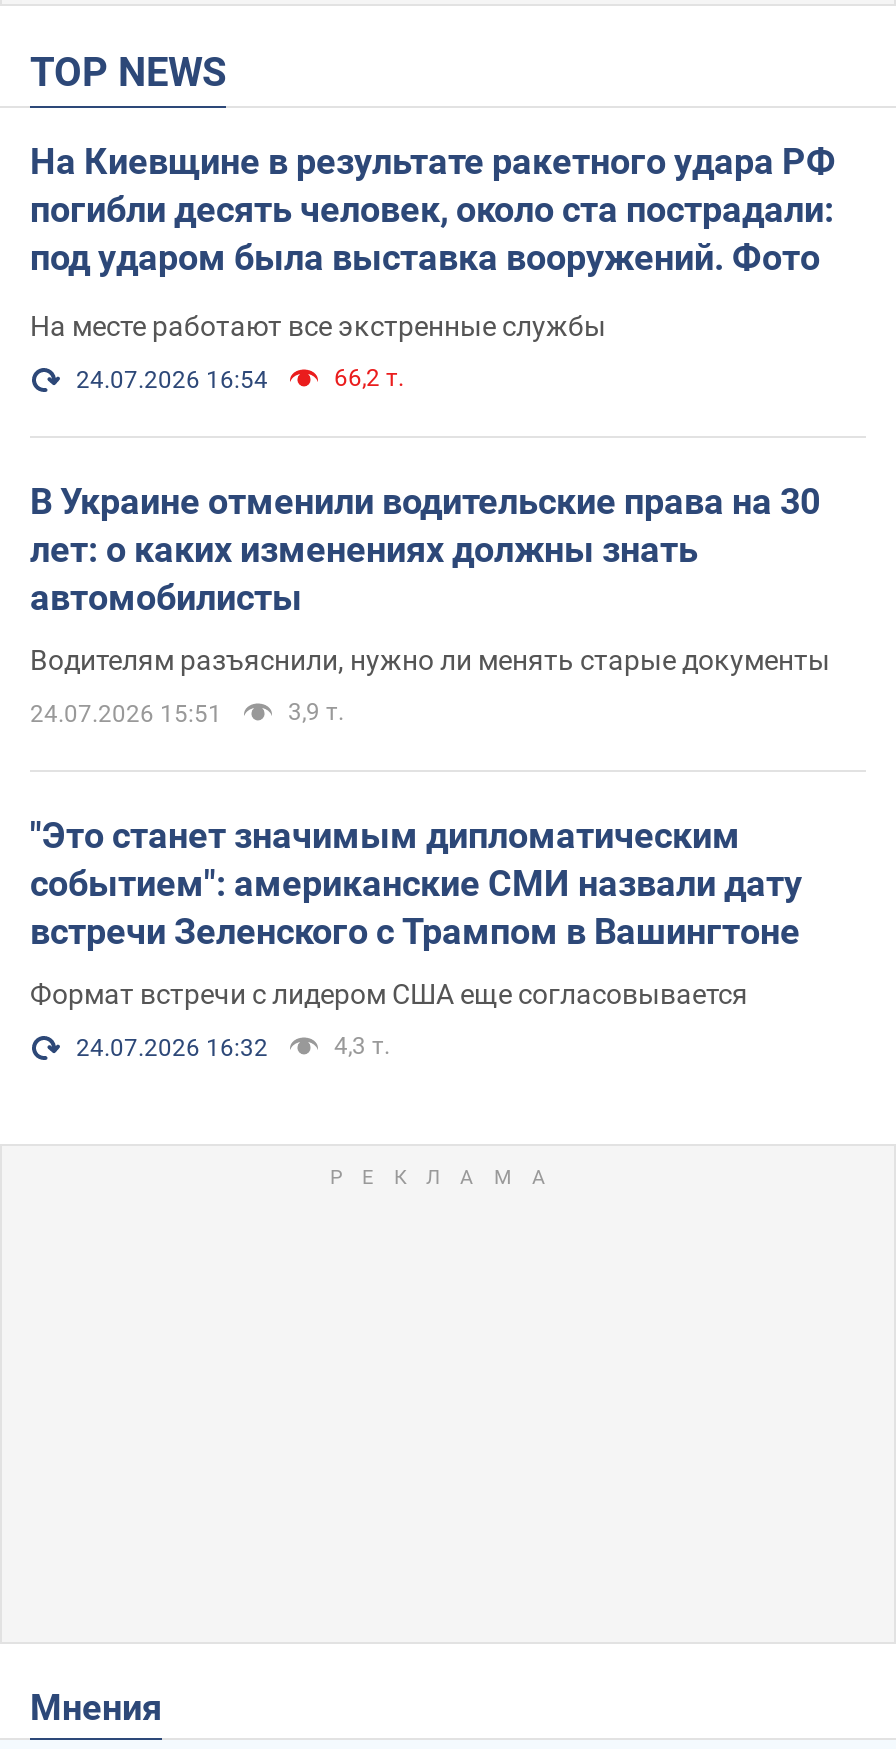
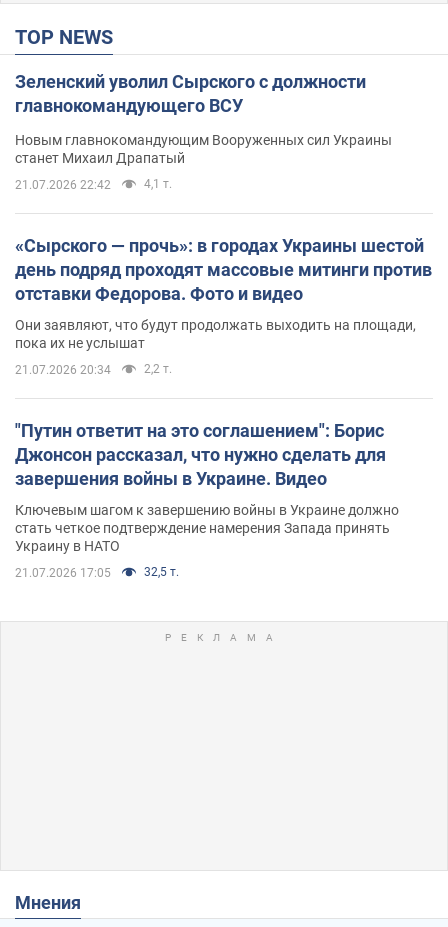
[30,139,836,277] На Киевщине в результате ракетного удара РФ | погибли десять человек, около ста пострадали: | под ударом была выставка вооружений. Фото -> [15,71,366,116] Зеленский уволил Сырского с должности | главнокомандующего ВСУ
[30,309,606,341] На месте работают все экстренные службы -> [15,132,392,166] Новым главнокомандующим Вооруженных сил Украины | станет Михаил Драпатый
[76,363,404,393] 24.07.2026 16:54 | 66,2 т. -> [15,177,172,192] 21.07.2026 22:42 | 4,1 т.
[30,479,820,617] В Украине отменили водительские права на 30 | лет: о каких изменениях должны знать | автомобилисты -> [15,235,432,304] «Сырского — прочь»: в городах Украины шестой | день подряд проходят массовые митинги против | отставки Федорова. Фото и видео
[30,643,830,675] Водителям разъяснили, нужно ли менять старые документы -> [15,317,416,351] Они заявляют, что будут продолжать выходить на площади, | пока их не услышат
[30,697,344,727] 24.07.2026 15:51 | 3,9 т. -> [15,362,172,377] 21.07.2026 20:34 | 2,2 т.
[30,813,802,951] "Это станет значимым дипломатическим | событием": американские СМИ назвали дату | встречи Зеленского с Трампом в Вашингтоне -> [15,420,386,489] "Путин ответит на это соглашением": Борис | Джонсон рассказал, что нужно сделать для | завершения войны в Украине. Видео
[30,977,748,1009] Формат встречи с лидером США еще согласовывается -> [15,502,399,554] Ключевым шагом к завершению войны в Украине должно | стать четкое подтверждение намерения Запада принять | Украину в НАТО
[76,1031,390,1061] 24.07.2026 16:32 | 4,3 т. -> [15,565,179,580] 21.07.2026 17:05 | 32,5 т.

